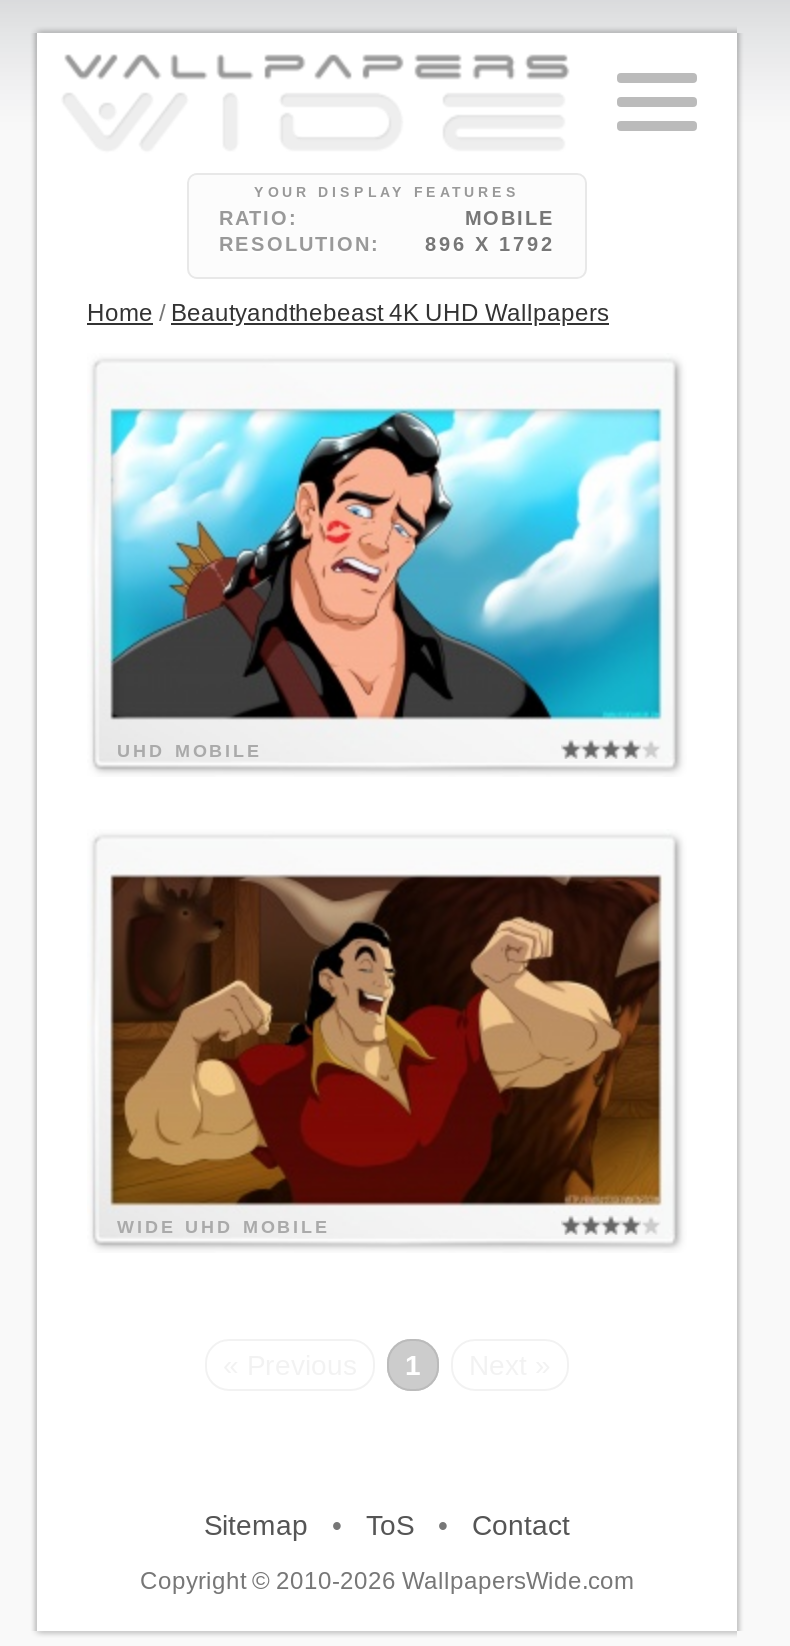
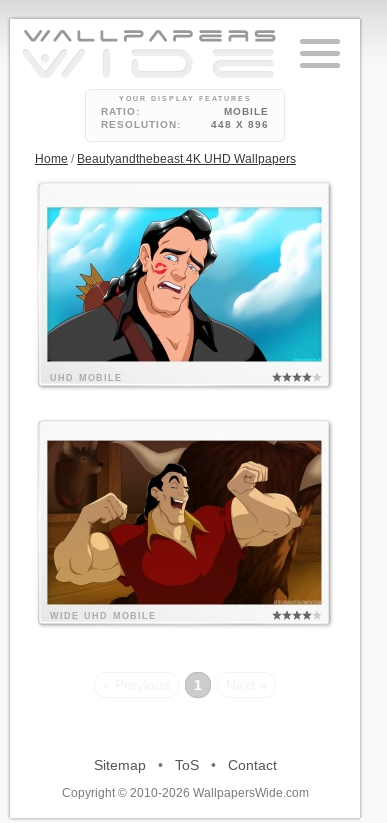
[425,233,555,255] 896 X 1792 -> [211,119,269,130] 448 X 896

